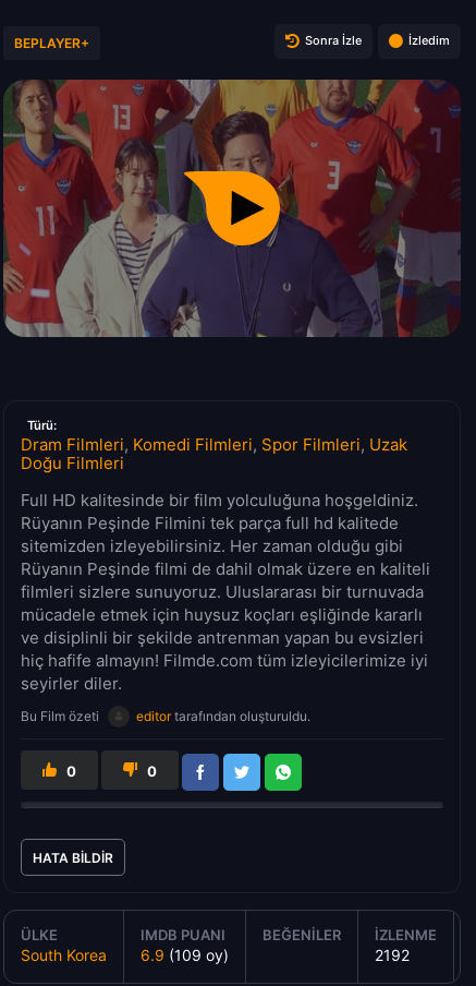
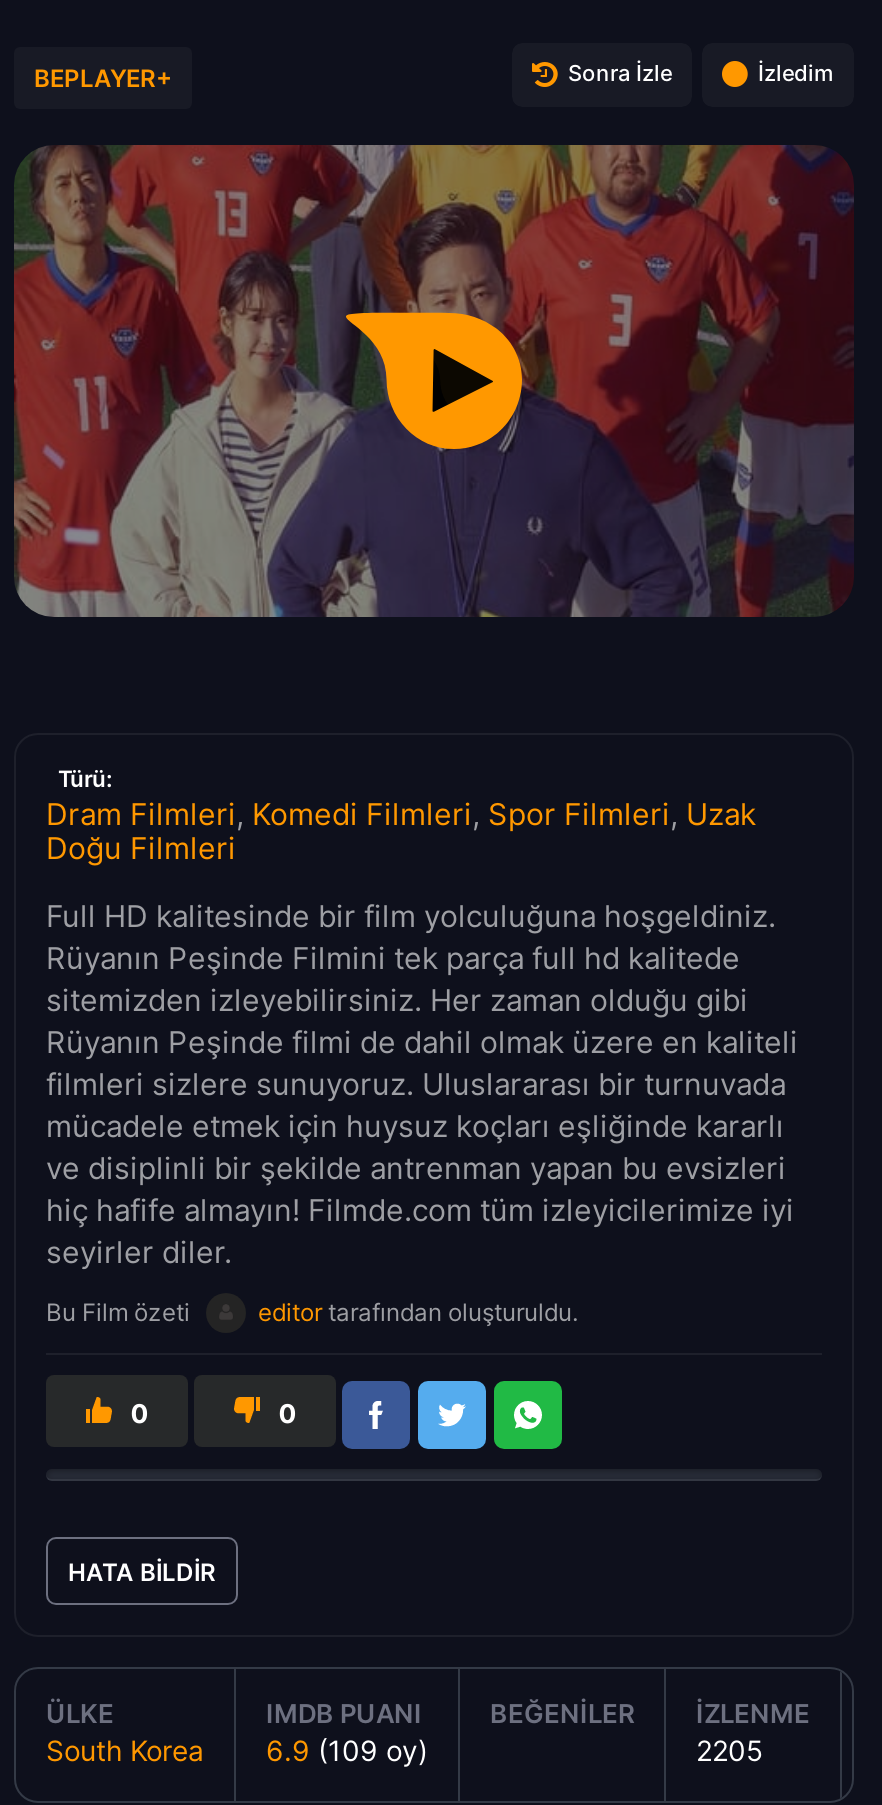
[375,945,410,964] 2192 -> [696,1732,764,1766] 2205

